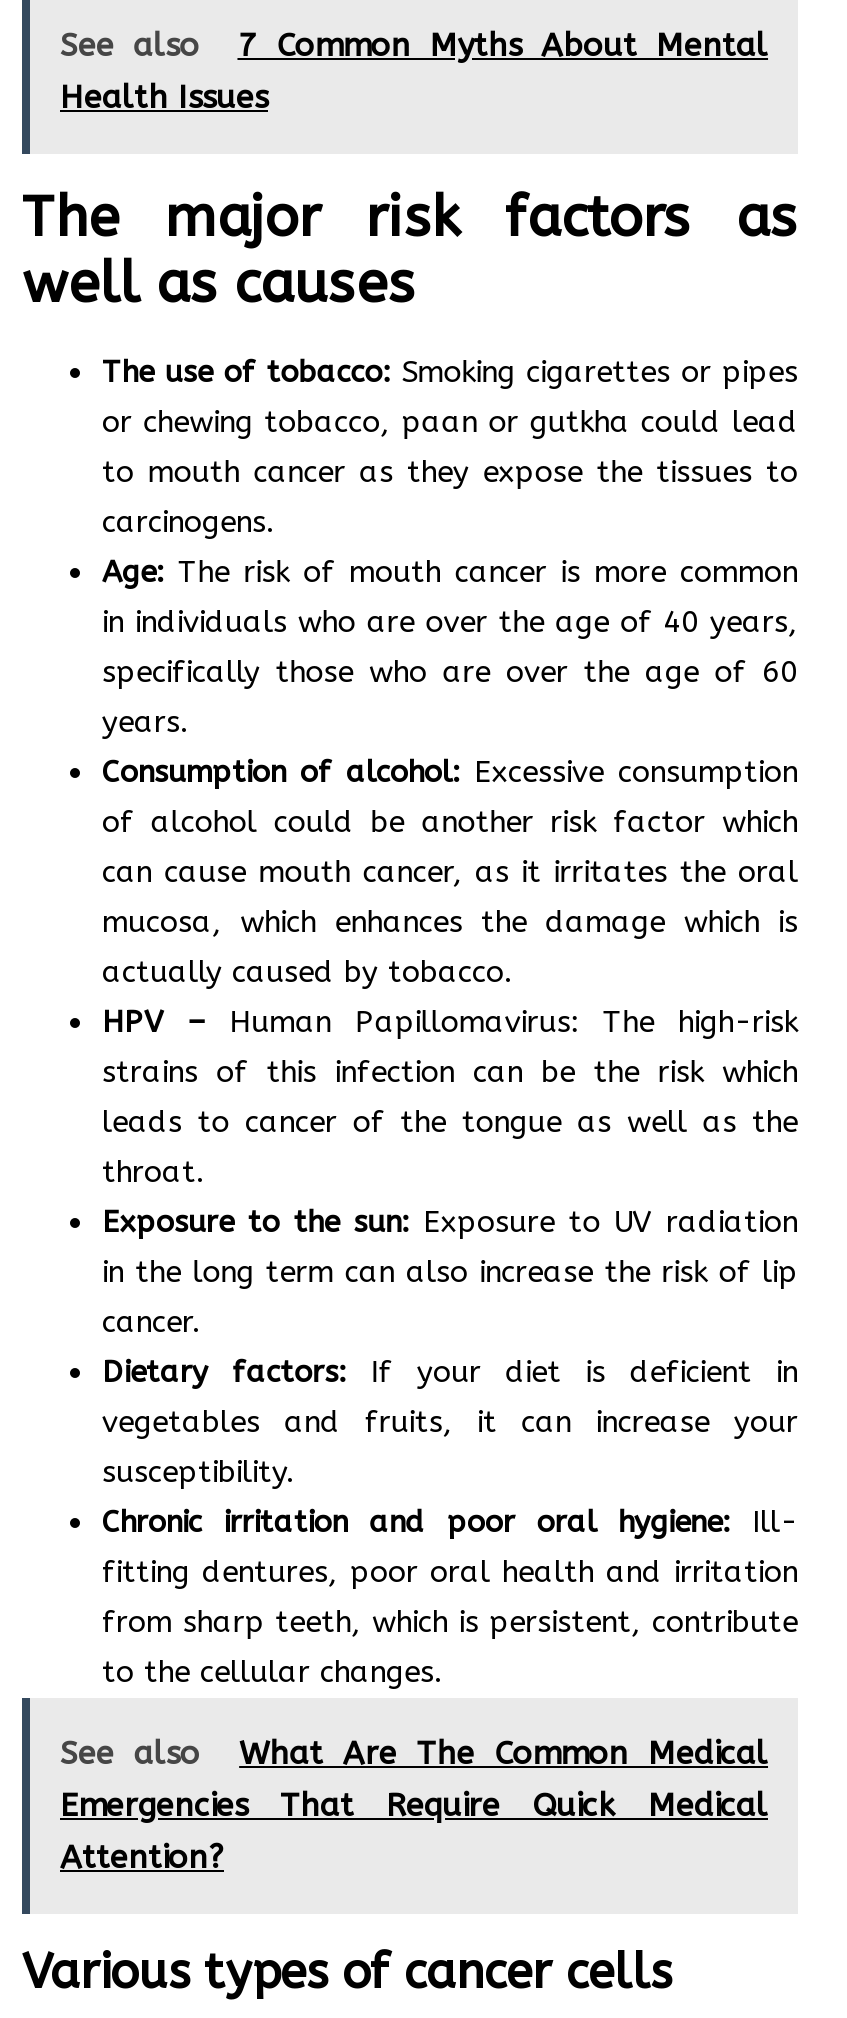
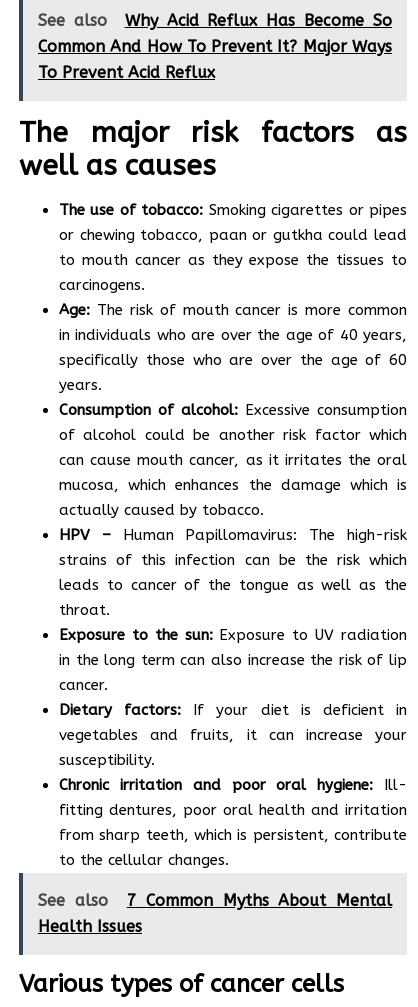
moved [60,25,768,115] -> [38,891,392,936]: 7 Common Myths About Mental | Health Issues
none -> [38,11,392,82] Why Acid Reflux Has Become So | Common And How To Prevent It? Major Ways | To Prevent Acid Reflux
moved [22,183,798,1771] -> [19,116,407,910]: The major risk factors as | well as causes | The use of tobacco: Smoking cigarettes or pipes | ... | to the cellular changes. | See also
[60,1733,768,1875] What Are The Common Medical | Emergencies That Require Quick Medical | Attention? -> none

